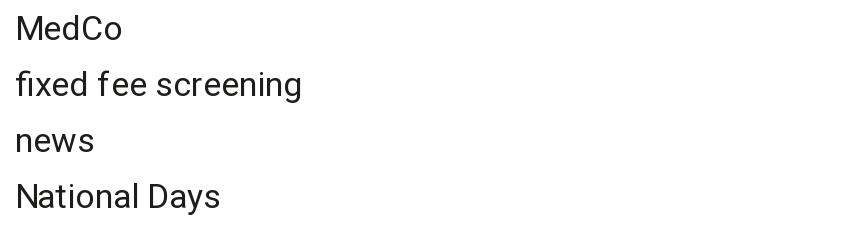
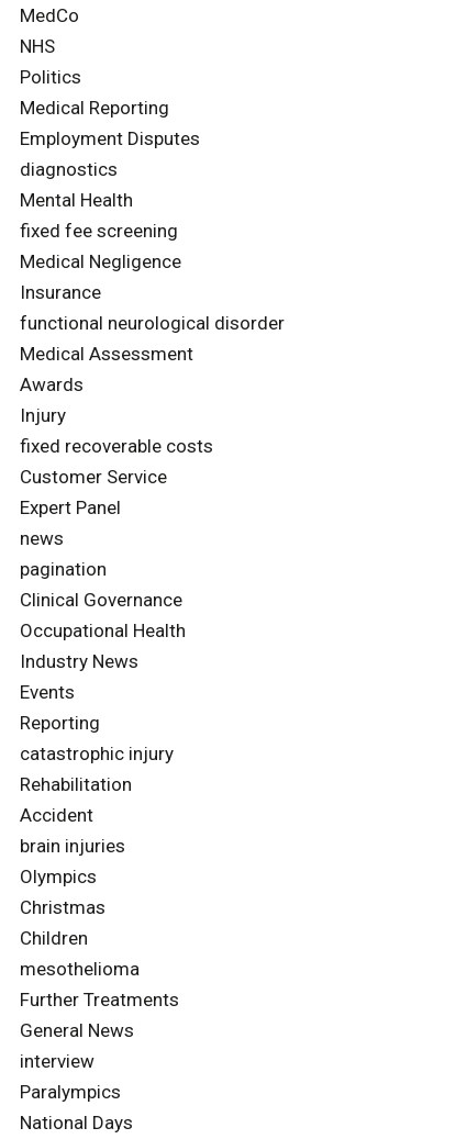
none -> [20,36,200,211] NHS | Politics | Medical Reporting | Employment Disputes | diagnostics | Mental Health
none -> [20,251,285,519] Medical Negligence | Insurance | functional neurological disorder | Medical Assessment | Awards | Injury | fixed recoverable costs | Customer Service | Expert Panel
none -> [20,559,186,1103] pagination | Clinical Governance | Occupational Health | Industry News | Events | Reporting | catastrophic injury | Rehabilitation | Accident | brain injuries | Olympics | Christmas | Children | mesothelioma | Further Treatments | General News | interview | Paralympics

